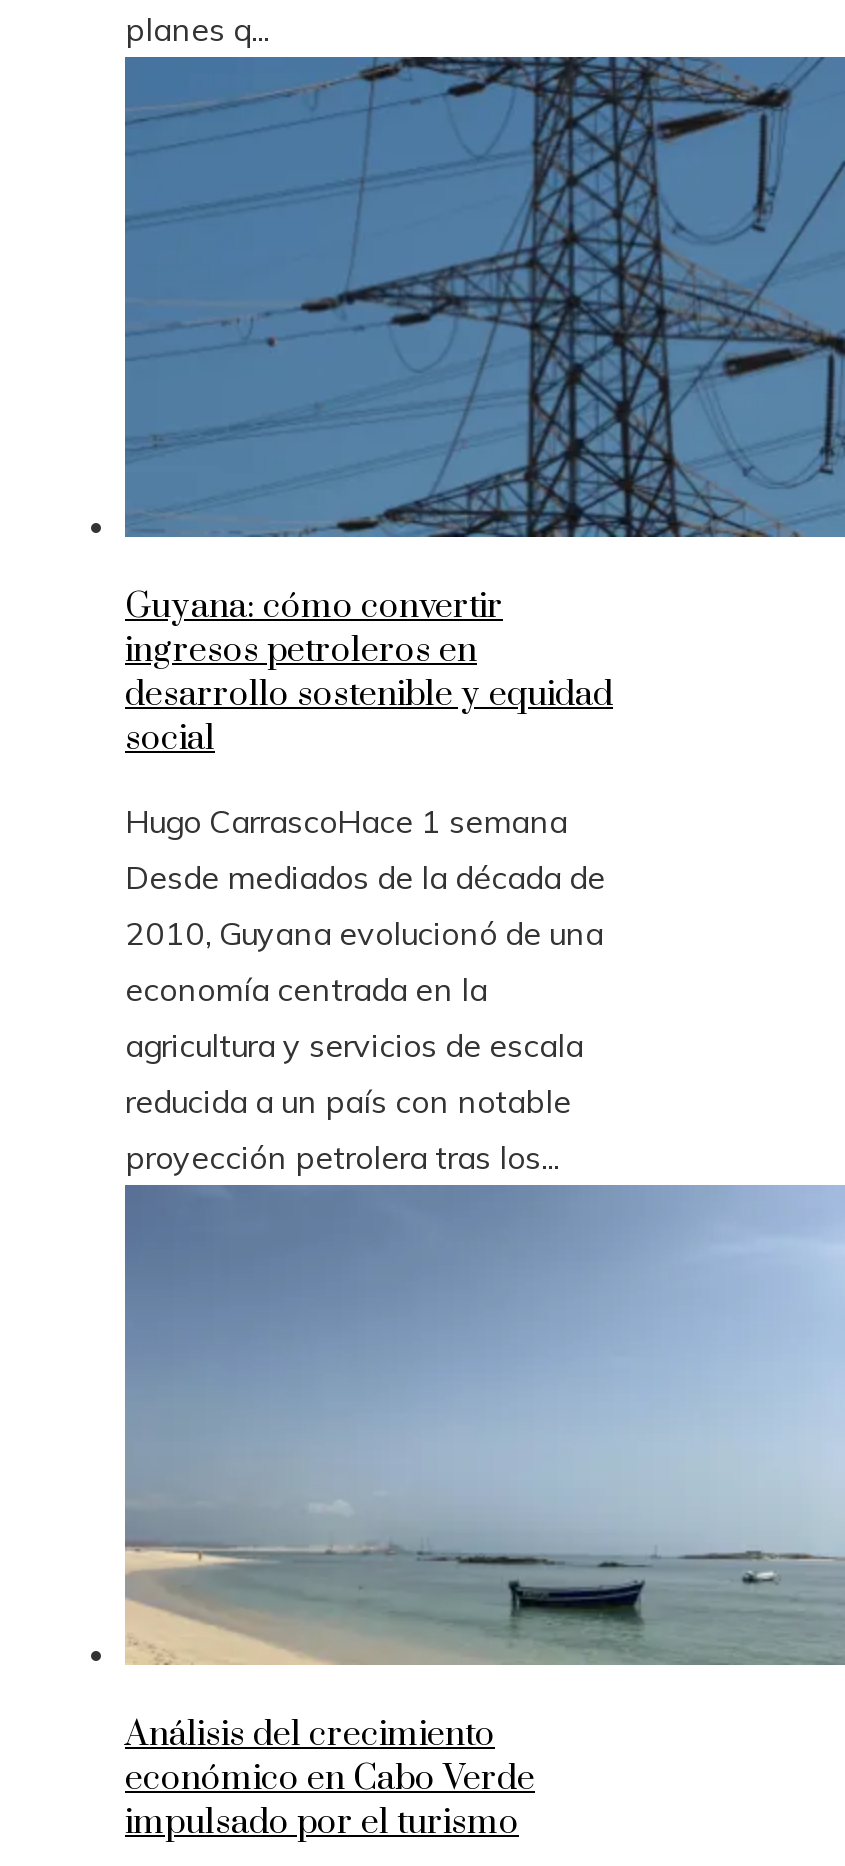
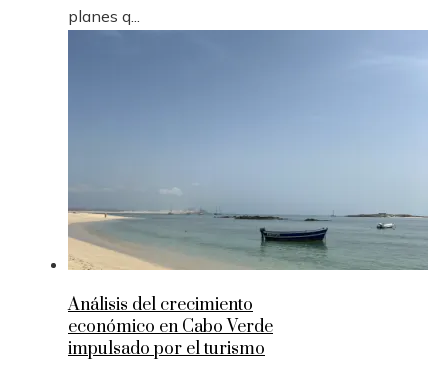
[123,56,839,1177] [image] | Guyana: cómo convertir | ingresos petroleros en | desarrollo sostenible y equidad | social | Hugo CarrascoHace 1 semana | Desde mediados de la década de | 2010, Guyana evolucionó de una | economía centrada en la | agricultura y servicios de escala | reducida a un país con notable | proyección petrolera tras los... -> none

